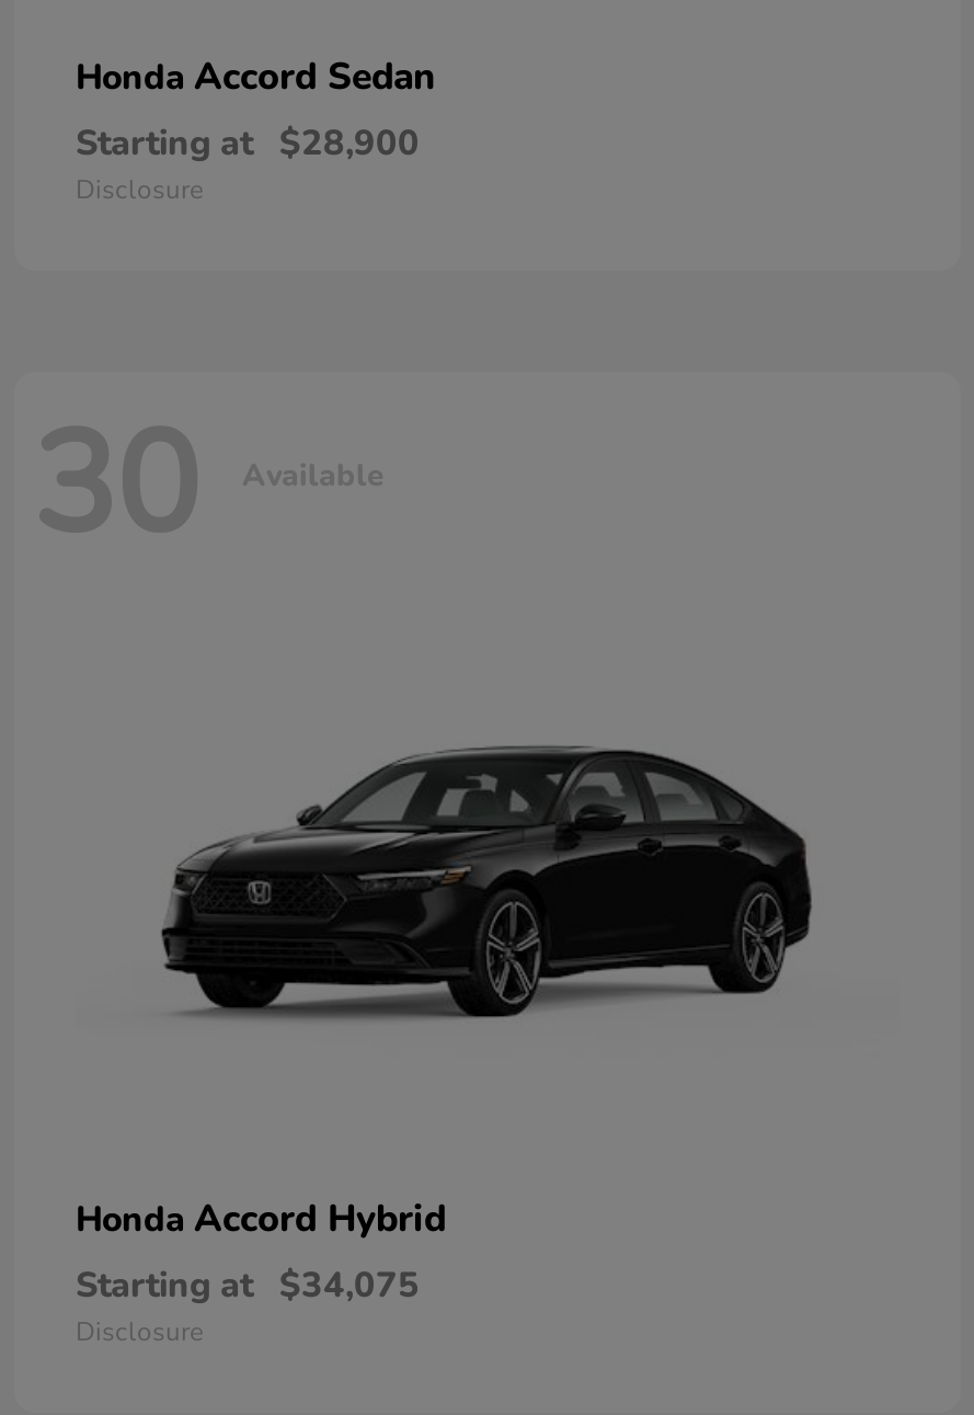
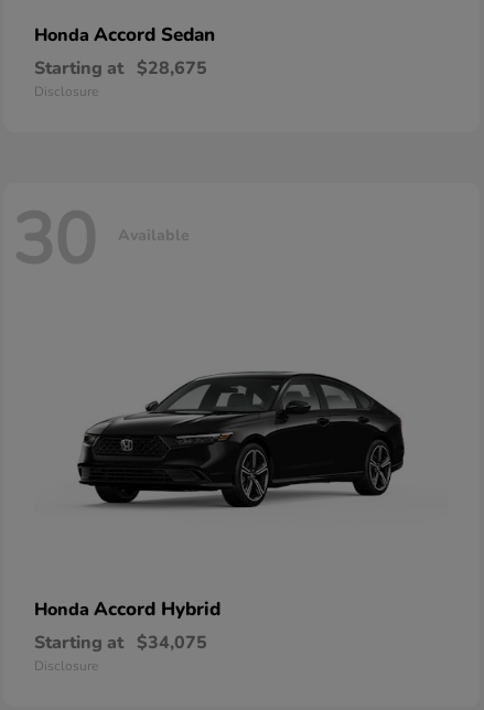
[76,119,420,168] Starting at $28,900 -> [34,56,207,80] Starting at $28,675

